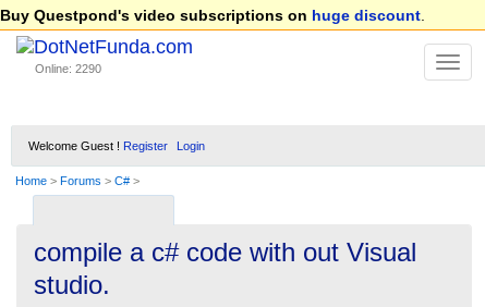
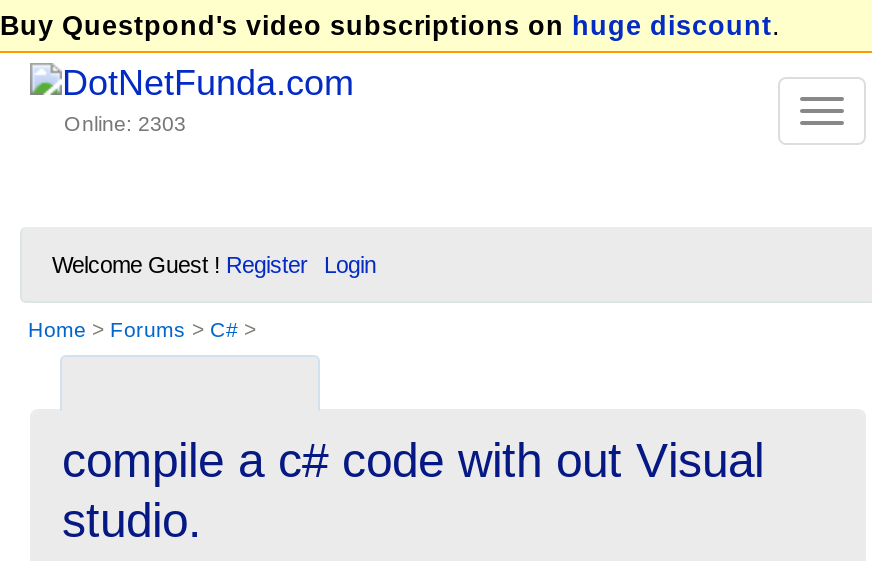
[35,62,101,75] Online: 2290 -> [64,111,186,135] Online: 2303

